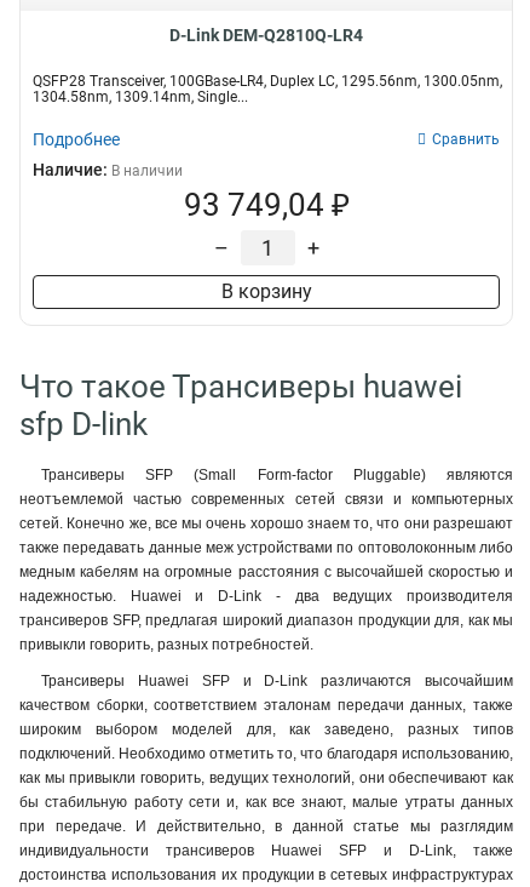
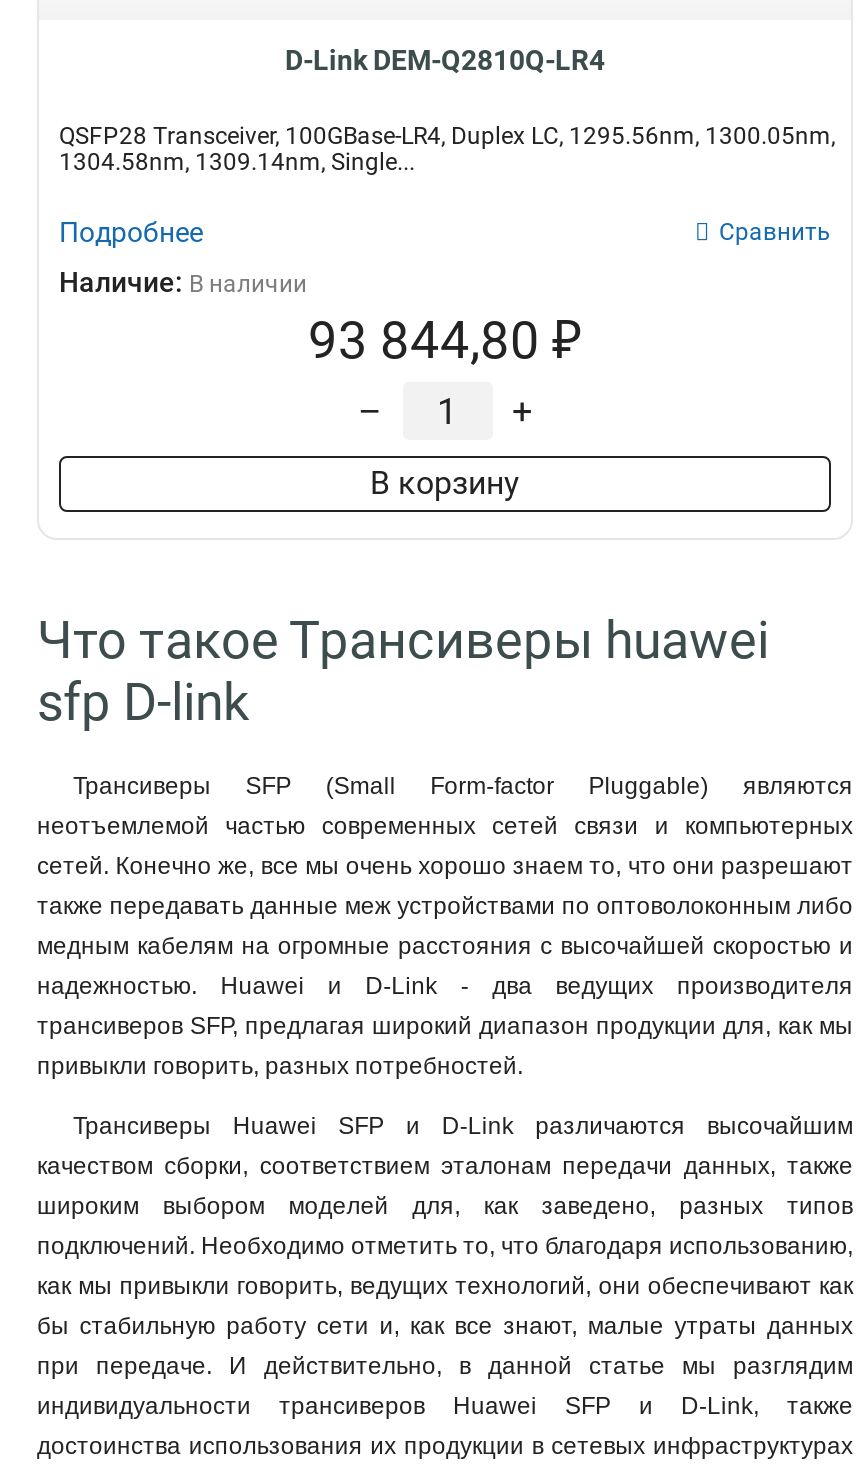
[183,187,349,223] 93 749,04 ₽ -> [308,310,582,370] 93 844,80 ₽

